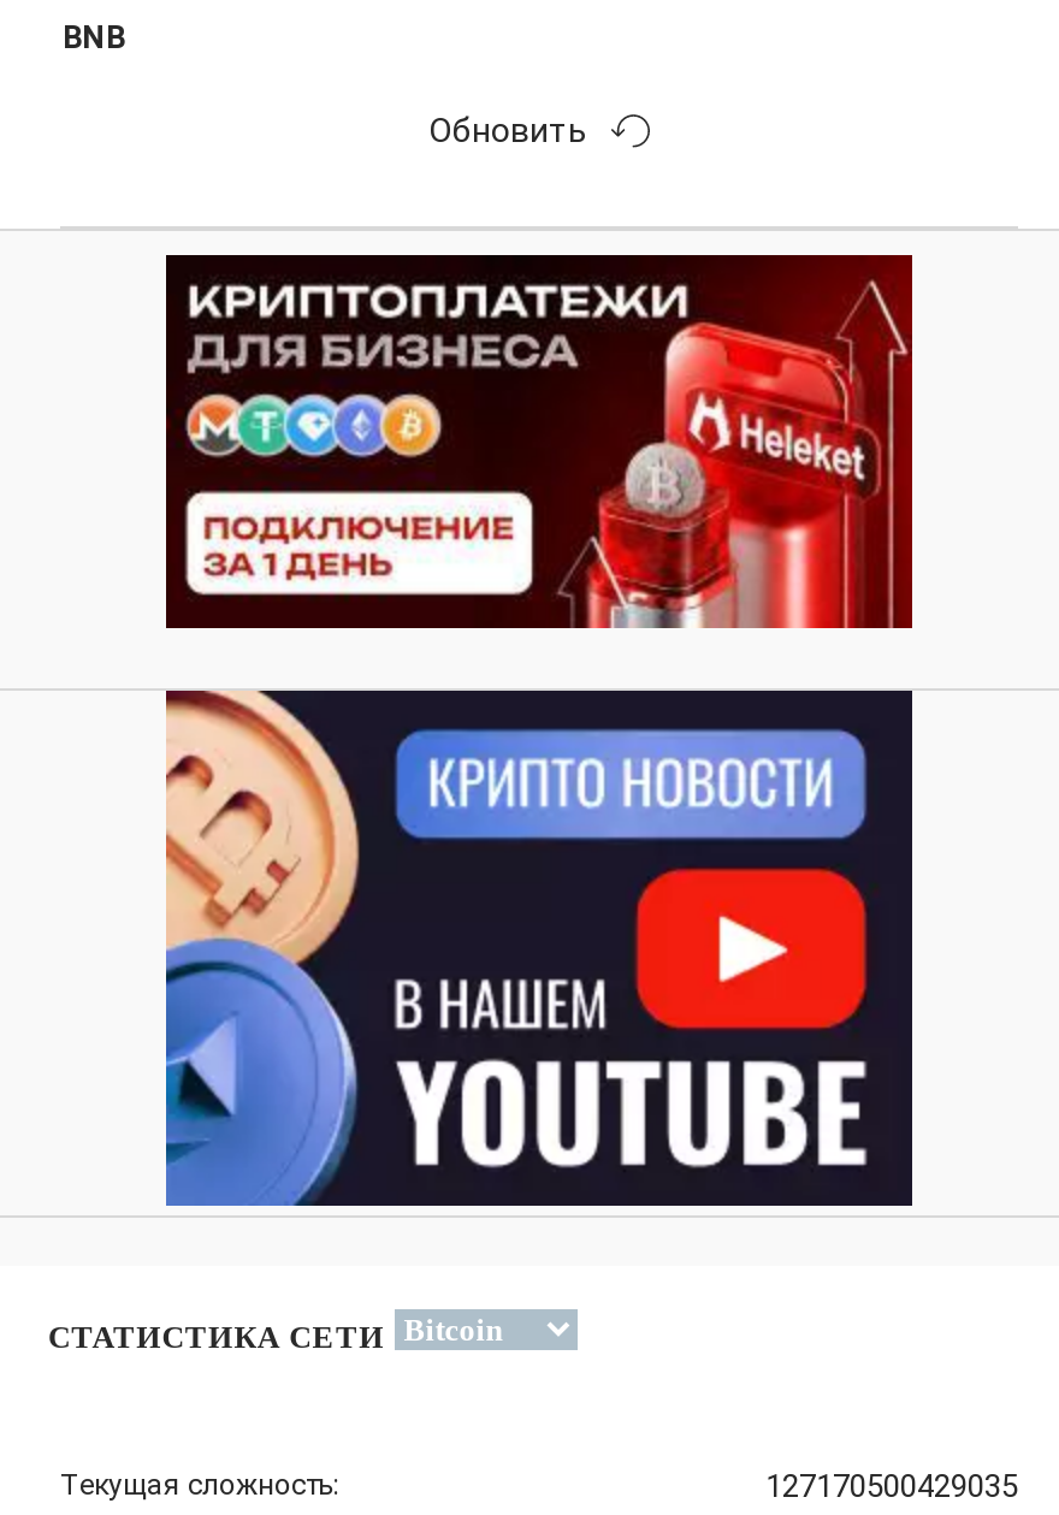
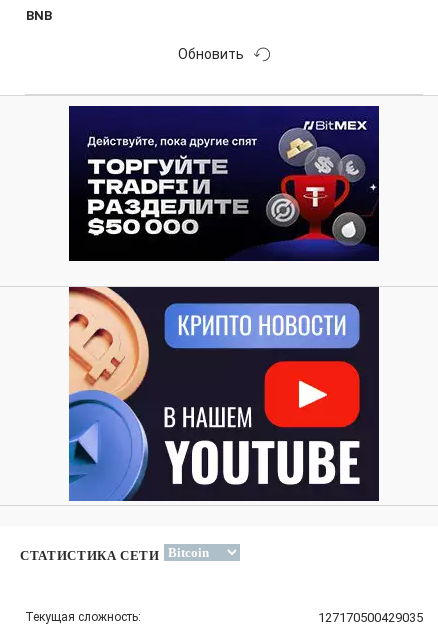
[166,253,915,631] [image] -> [69,105,380,262] [image]

